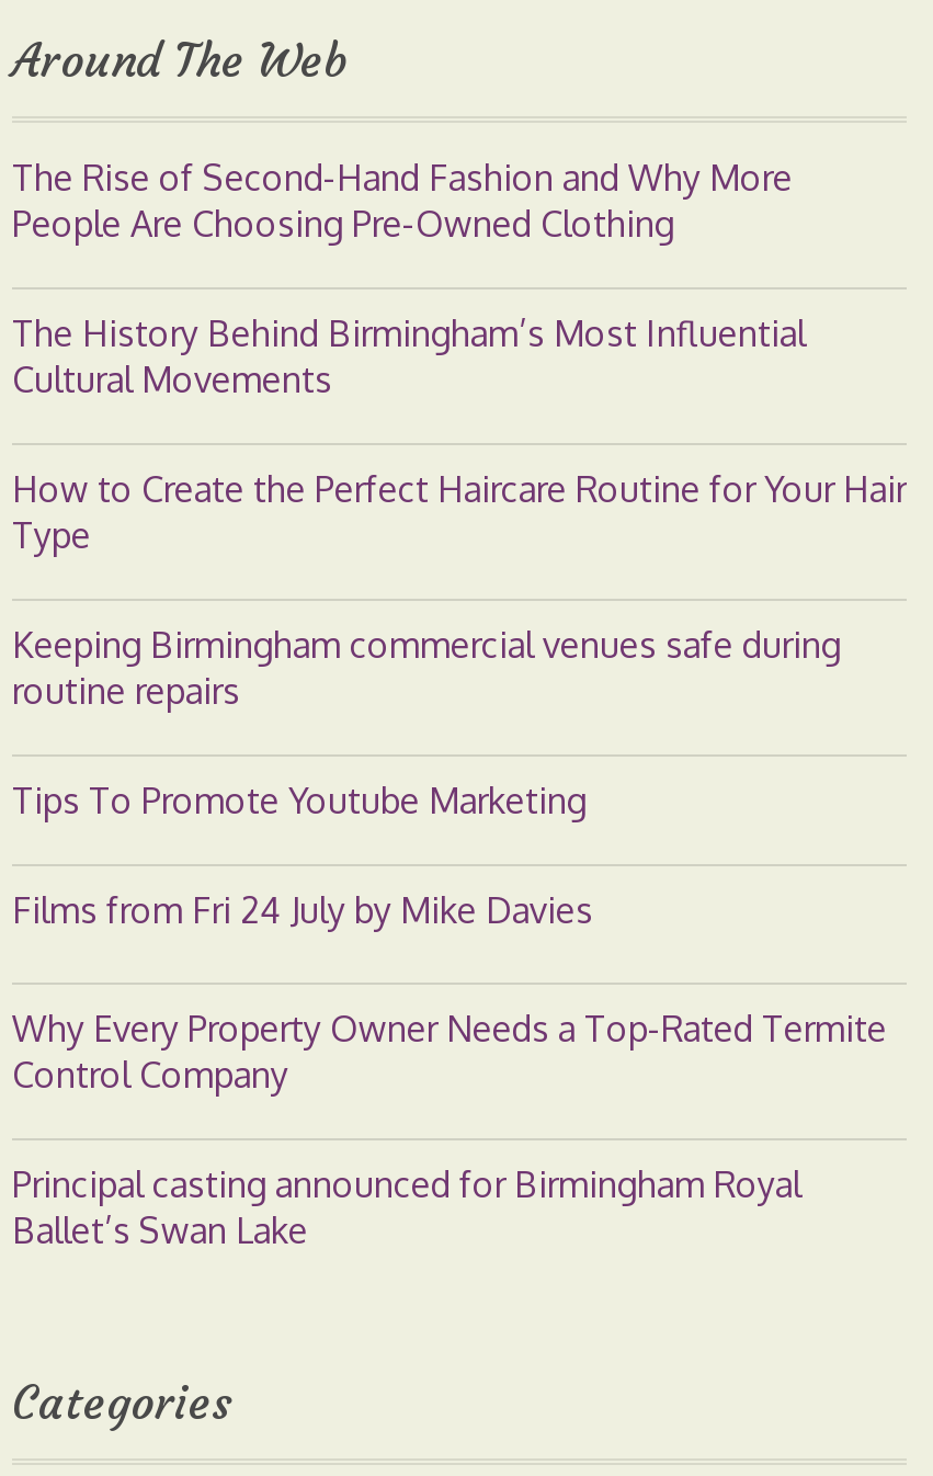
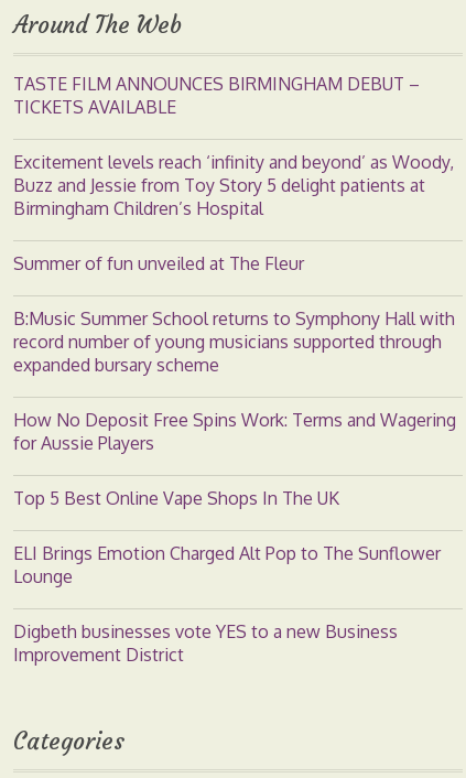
[12,157,793,247] The Rise of Second-Hand Fashion and Why More | People Are Choosing Pre-Owned Clothing -> [13,73,420,118] TASTE FILM ANNOUNCES BIRMINGHAM DEBUT – | TICKETS AVAILABLE
[12,313,806,402] The History Behind Birmingham’s Most Influential | Cultural Movements -> [13,152,454,220] Excitement levels reach ‘infinity and beyond’ as Woody, | Buzz and Jessie from Toy Story 5 delight patients at | Birmingham Children’s Hospital
[12,468,907,558] How to Create the Perfect Haircare Routine for Your Hair | Type -> [13,253,304,275] Summer of fun unveiled at The Fleur
[12,624,841,714] Keeping Birmingham commercial venues safe during | routine repairs -> [13,308,455,376] B:Music Summer School returns to Symphony Hall with | record number of young musicians supported through | expanded bursary scheme
[12,780,587,824] Tips To Promote Youtube Marketing -> [13,409,456,455] How No Deposit Free Spins Work: Terms and Wagering | for Aussie Players
[12,889,593,933] Films from Fri 24 July by Mike Davies -> [13,488,339,510] Top 5 Best Online Vape Shops In The UK
[12,1008,887,1098] Why Every Property Owner Needs a Top-Rated Termite | Control Company -> [13,543,441,588] ELI Brings Emotion Charged Alt Pop to The Sunflower | Lounge
[12,1163,801,1253] Principal casting announced for Birmingham Royal | Ballet’s Swan Lake -> [13,621,398,666] Digbeth businesses vote YES to a new Business | Improvement District

